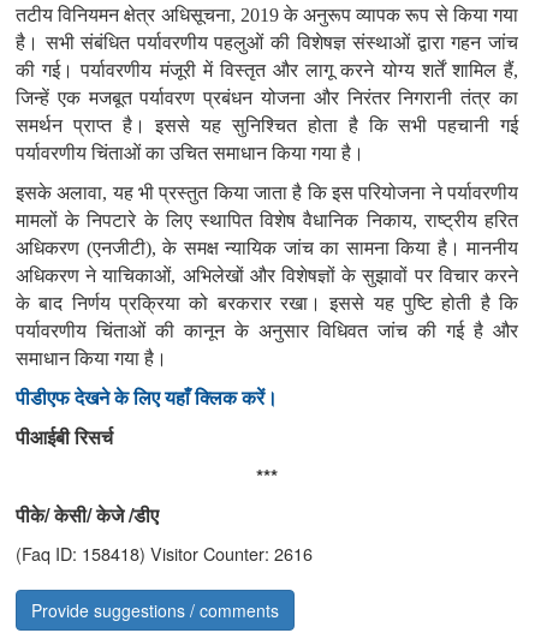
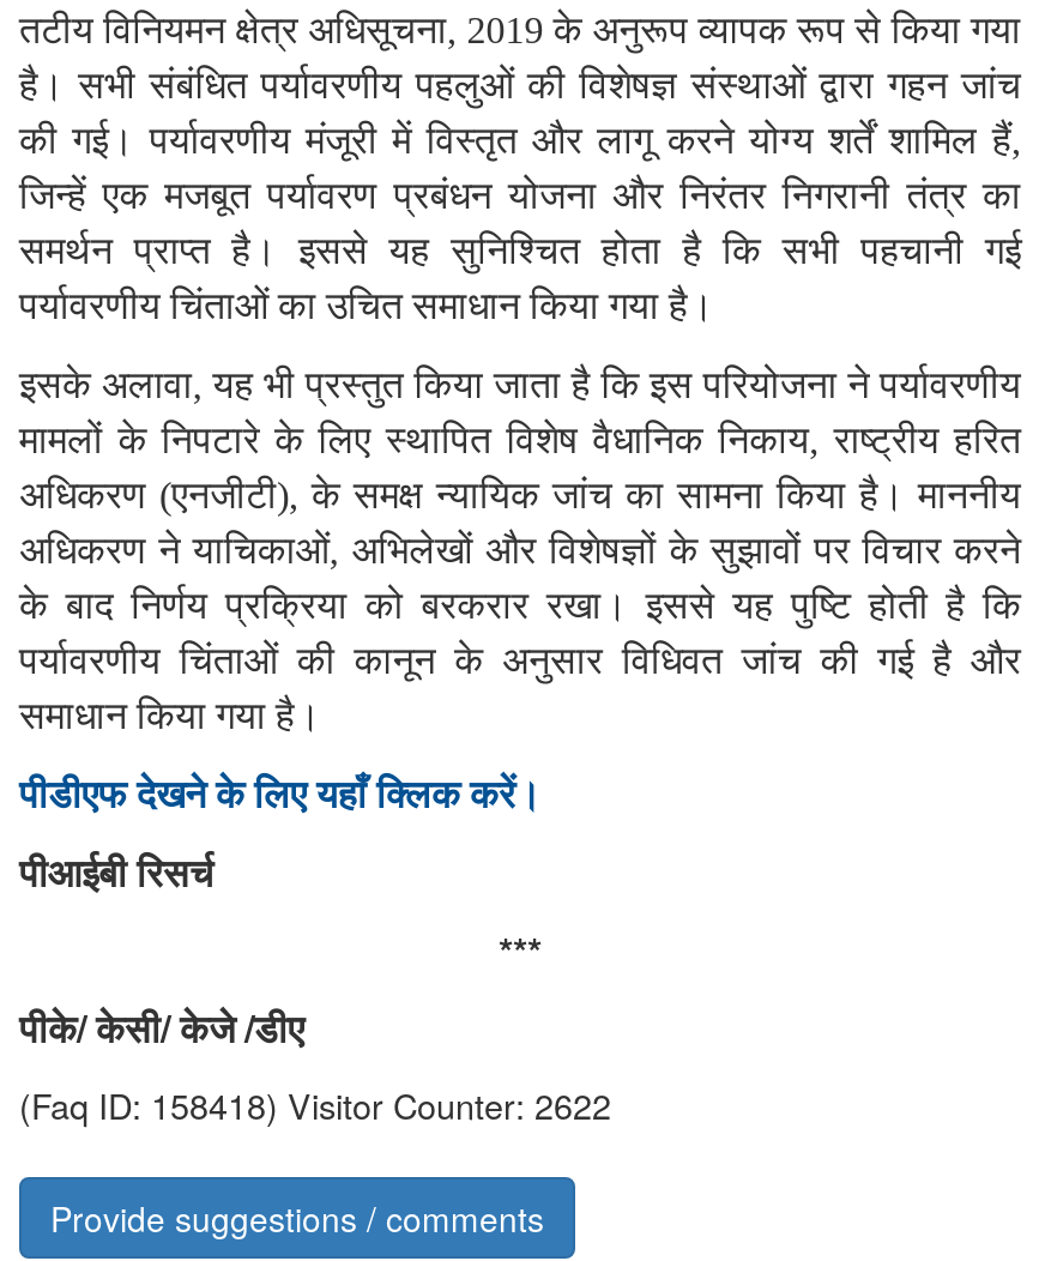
[16,541,313,566] (Faq ID: 158418) Visitor Counter: 2616 -> [19,1079,611,1129] (Faq ID: 158418) Visitor Counter: 2622

